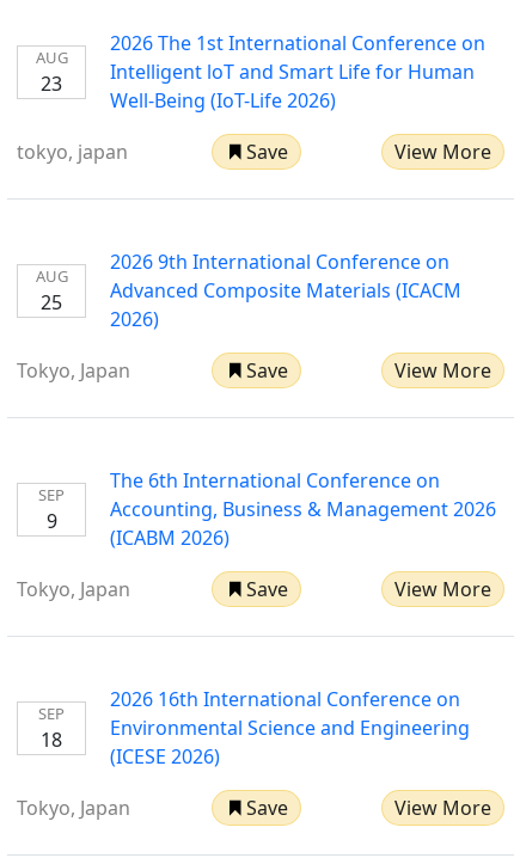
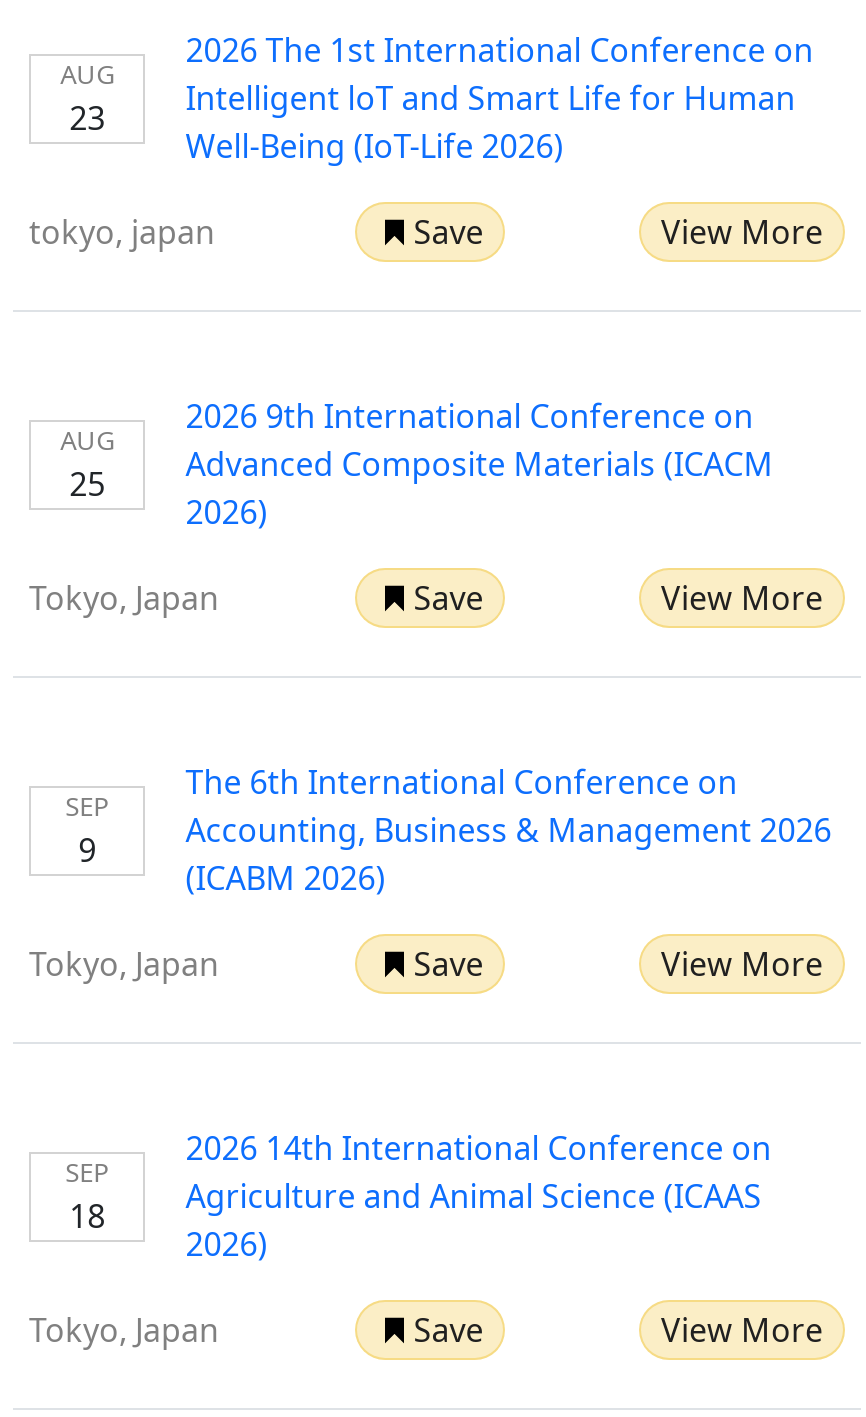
[110,686,470,770] 2026 16th International Conference on | Environmental Science and Engineering | (ICESE 2026) -> [186,1126,772,1266] 2026 14th International Conference on | Agriculture and Animal Science (ICAAS | 2026)

